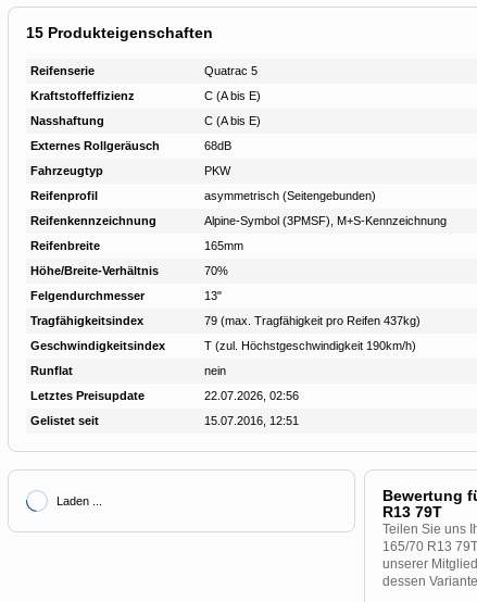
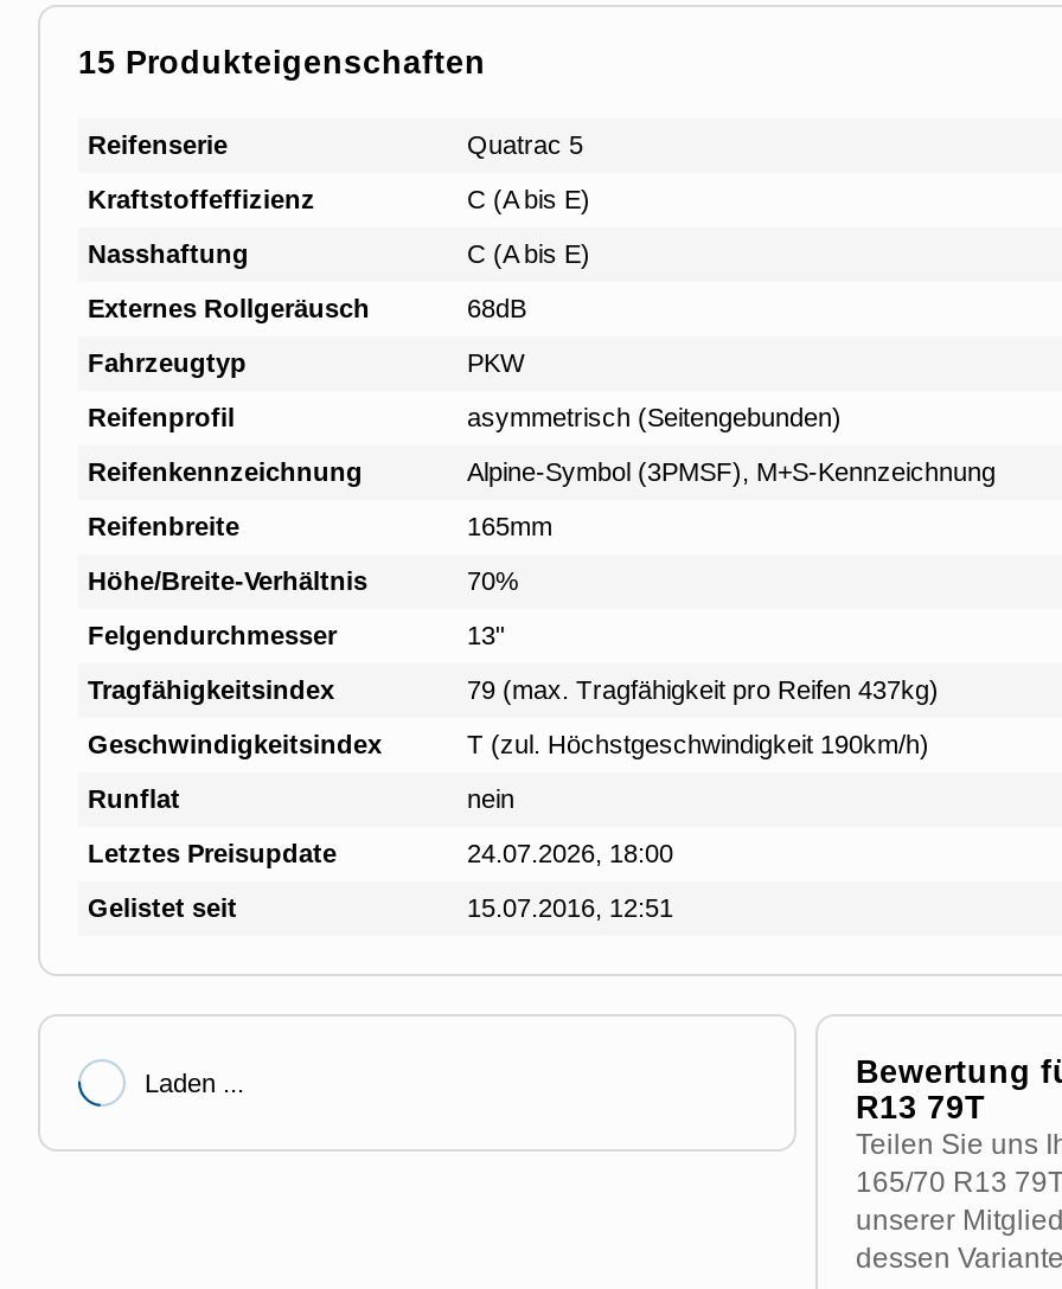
[204,389,299,402] 22.07.2026, 02:56 -> [467,838,673,867] 24.07.2026, 18:00

